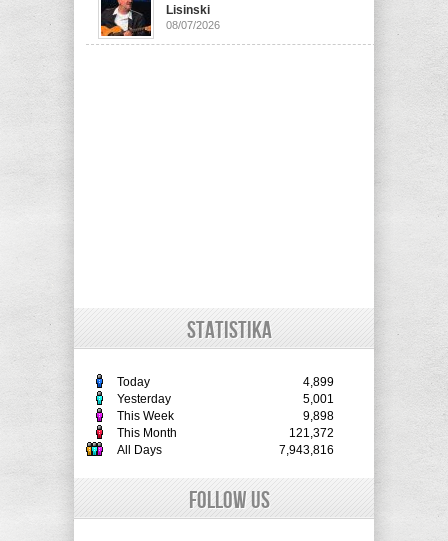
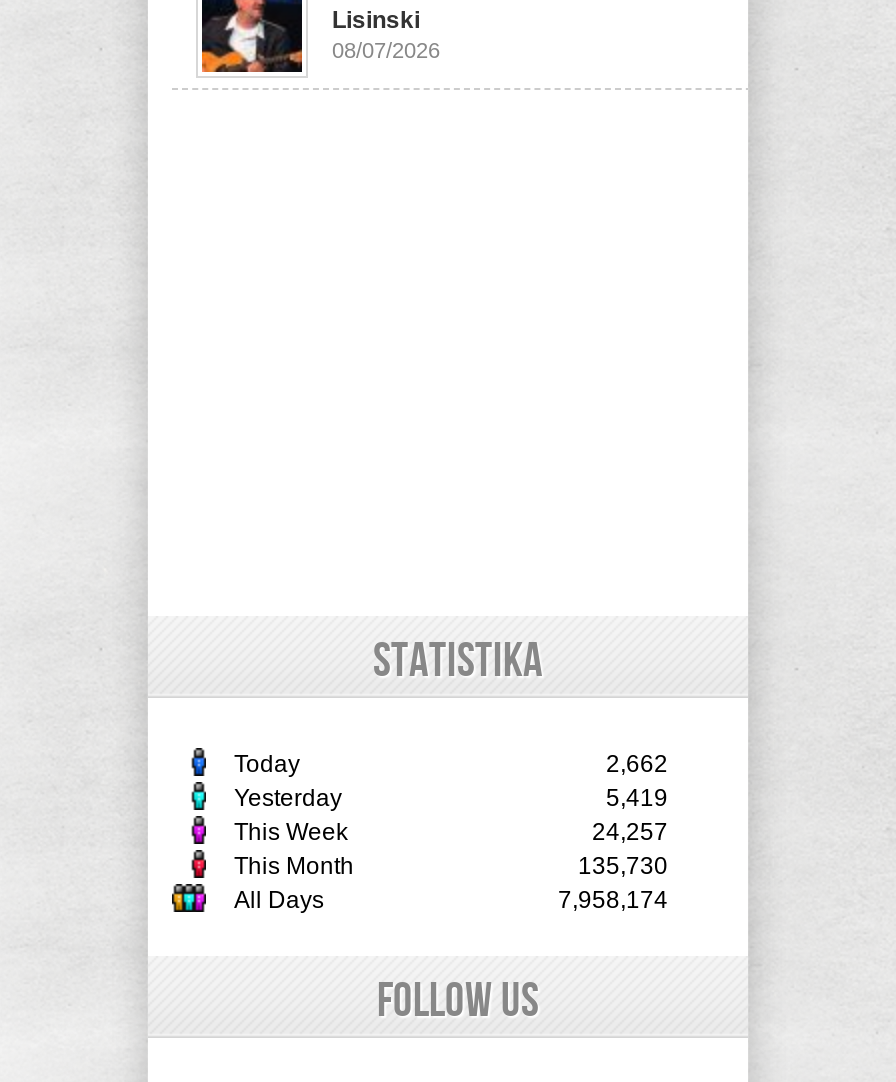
[303,375,334,389] 4,899 -> [606,749,668,777] 2,662
[303,392,334,406] 5,001 -> [606,783,668,811] 5,419
[303,409,334,423] 9,898 -> [592,817,668,845] 24,257
[289,426,334,440] 121,372 -> [578,851,668,879] 135,730
[279,443,334,457] 7,943,816 -> [558,885,668,913] 7,958,174

